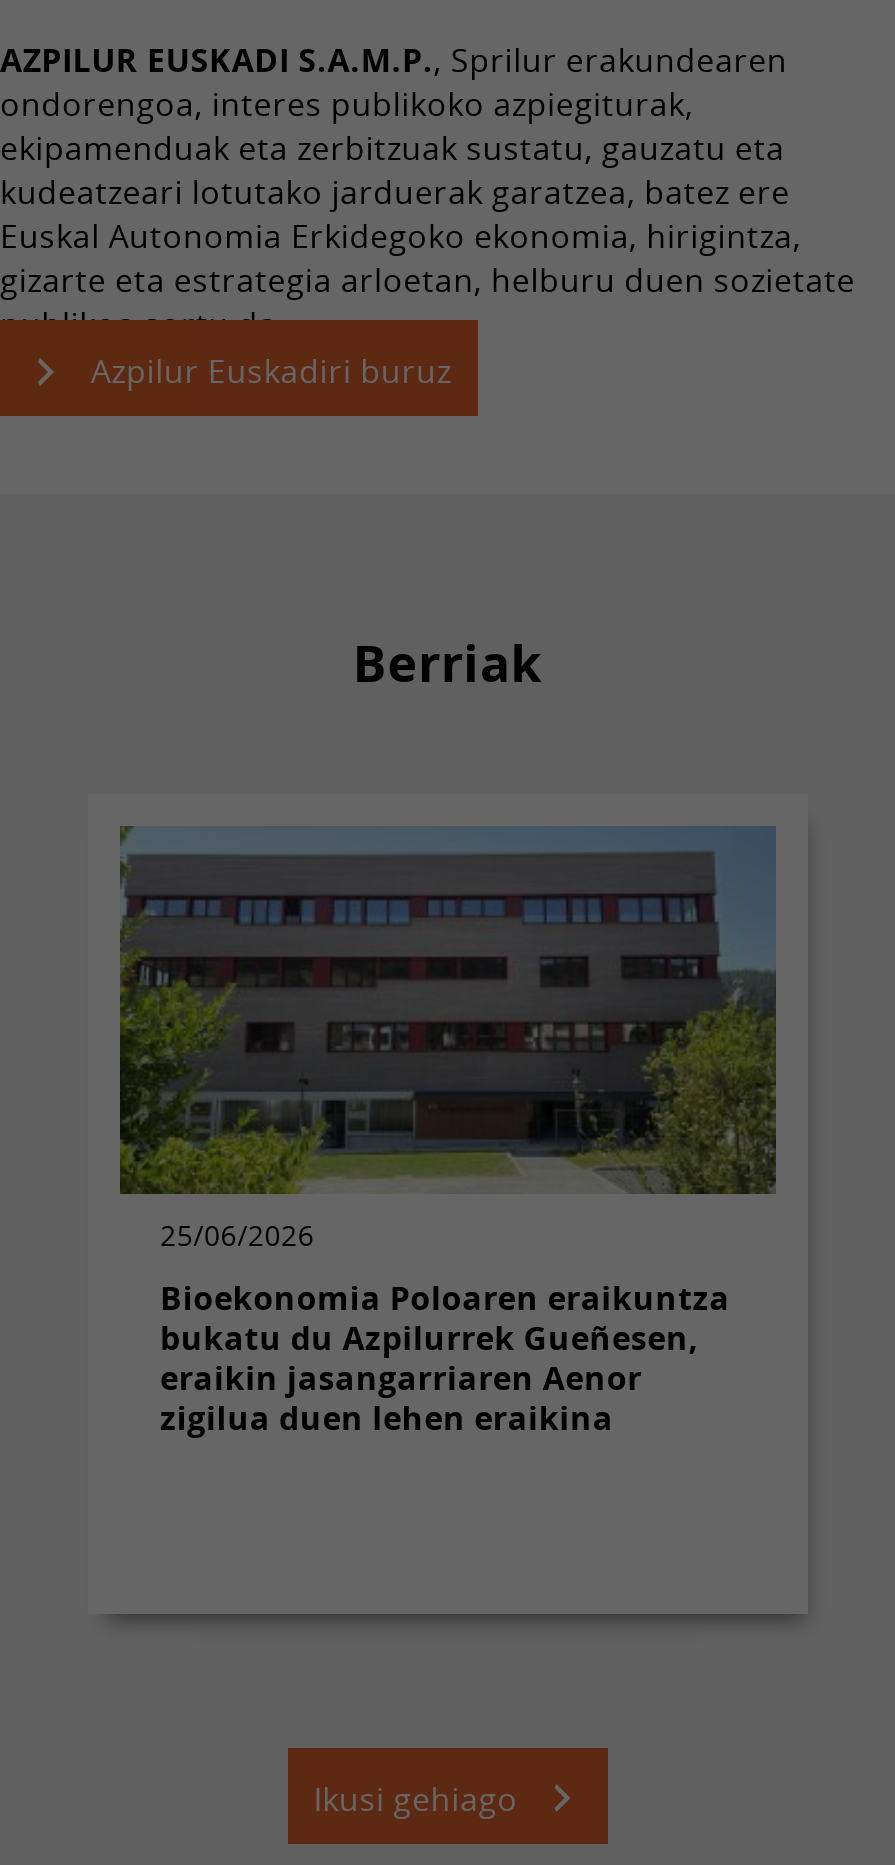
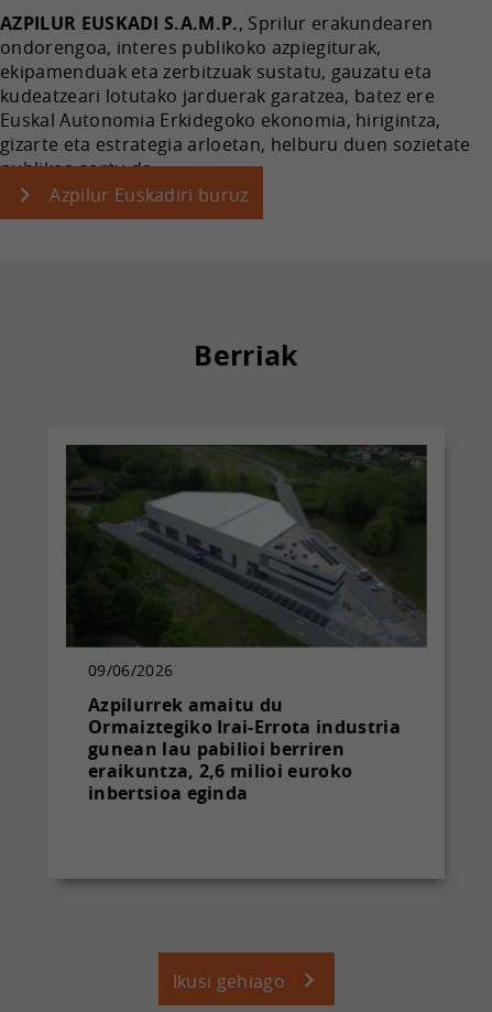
[118,824,776,1255] [image] | 25/06/2026 -> [65,444,428,681] [image] | 09/06/2026
[160,1277,730,1441] Bioekonomia Poloaren eraikuntza | bukatu du Azpilurrek Gueñesen, | eraikin jasangarriaren Aenor | zigilua duen lehen eraikina -> [88,693,401,806] Azpilurrek amaitu du | Ormaiztegiko Irai-Errota industria | gunean lau pabilioi berriren | eraikuntza, 2,6 milioi euroko | inbertsioa eginda

